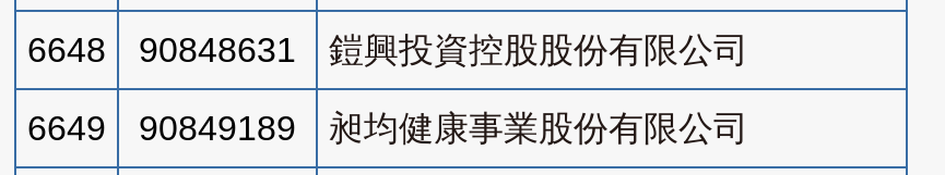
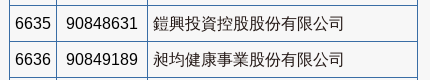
[27,31,748,68] 6648 90848631 鎧興投資控股股份有限公司 -> [15,15,345,32] 6635 90848631 鎧興投資控股股份有限公司
[27,110,748,147] 6649 90849189 昶均健康事業股份有限公司 -> [15,51,345,68] 6636 90849189 昶均健康事業股份有限公司

